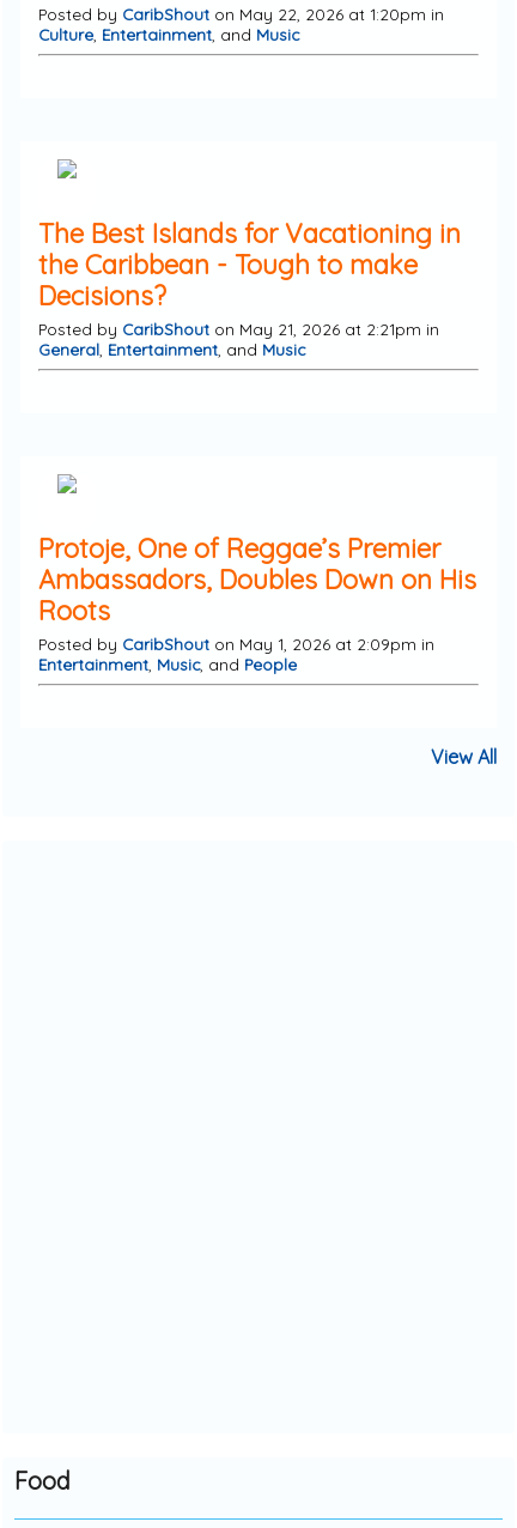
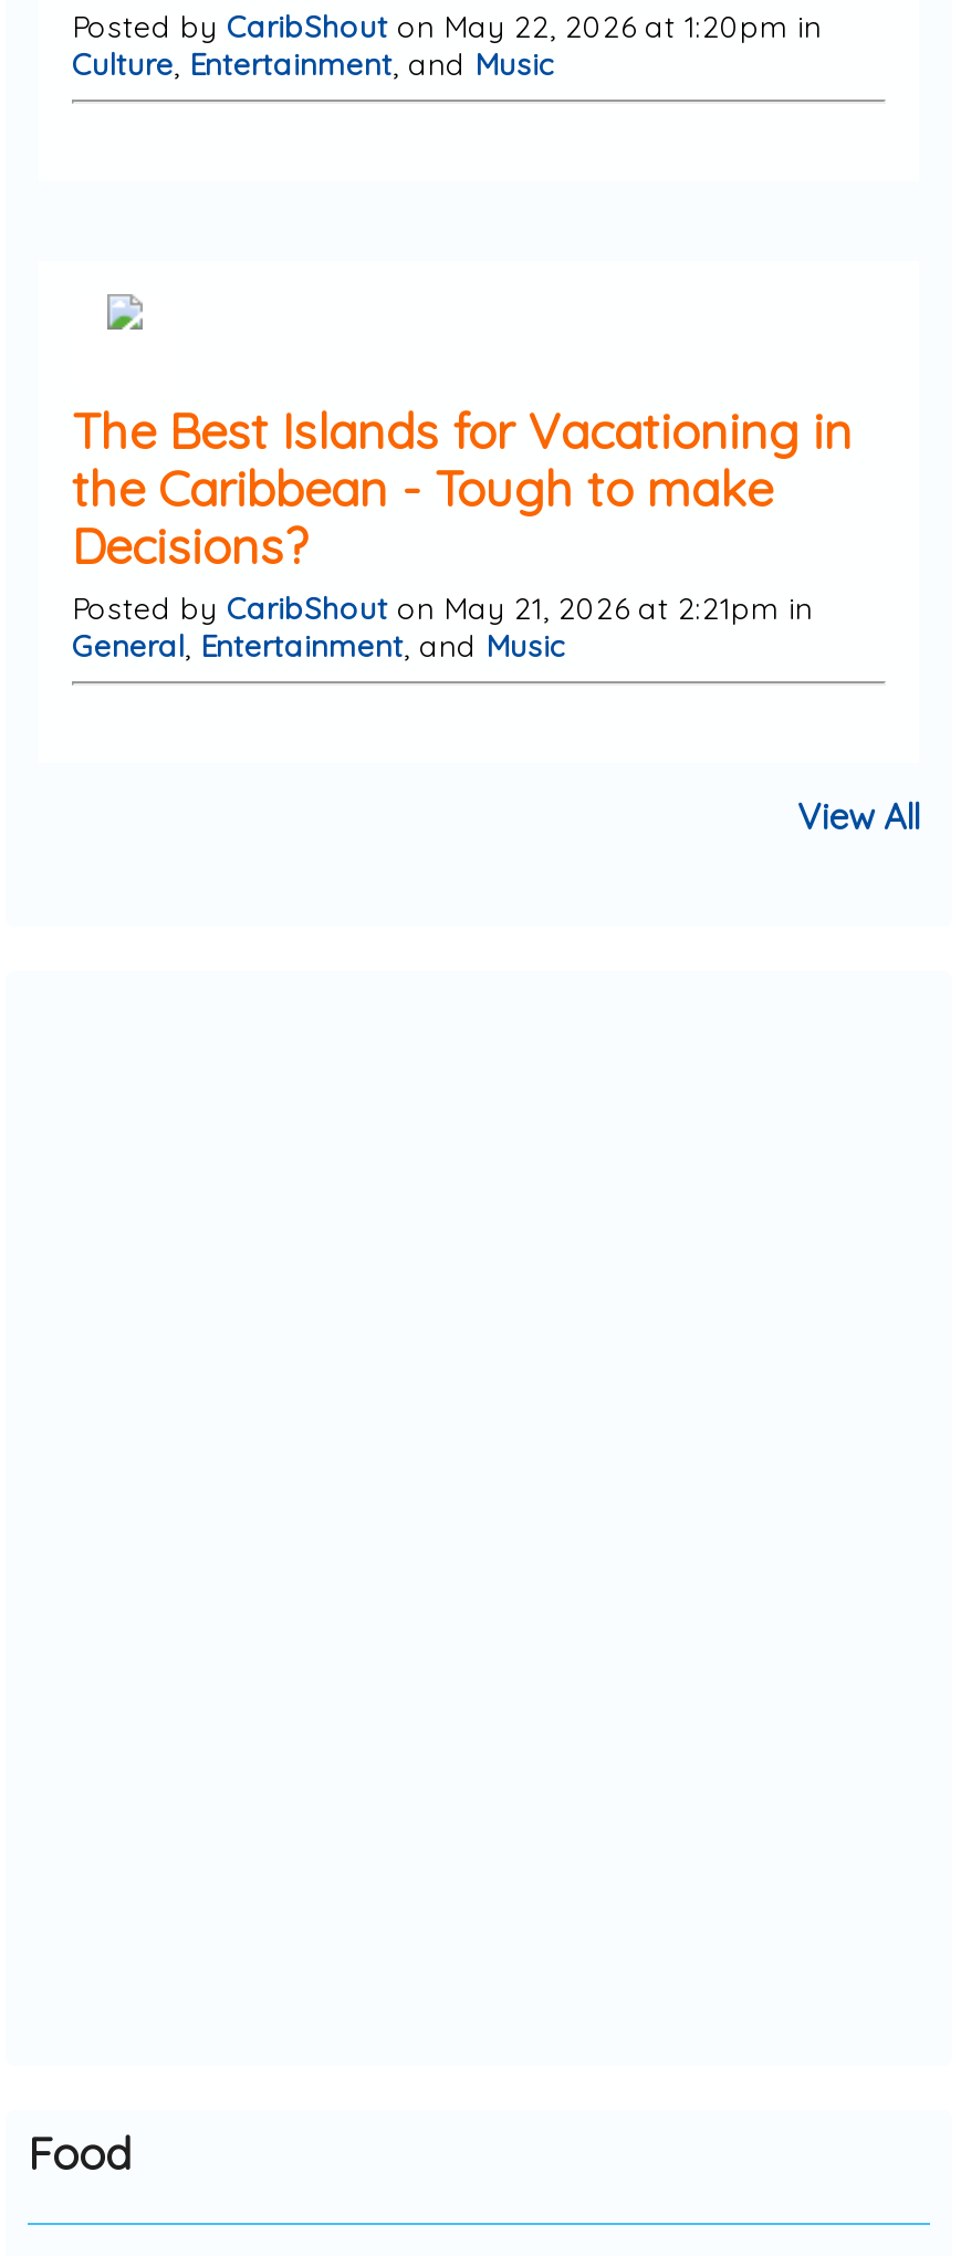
[38,532,476,675] Protoje, One of Reggae’s Premier | Ambassadors, Doubles Down on His | Roots | Posted by CaribShout on May 1, 2026 at 2:09pm in | Entertainment, Music, and People -> none

